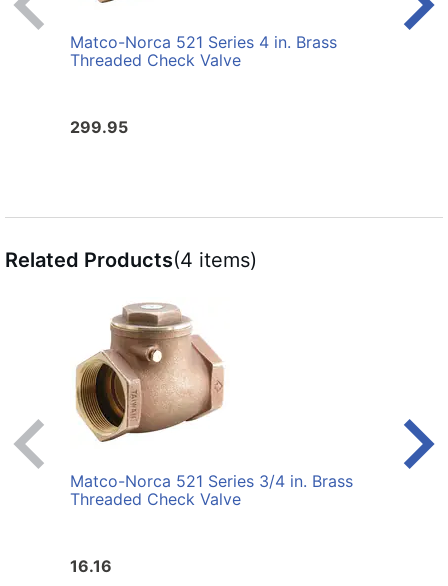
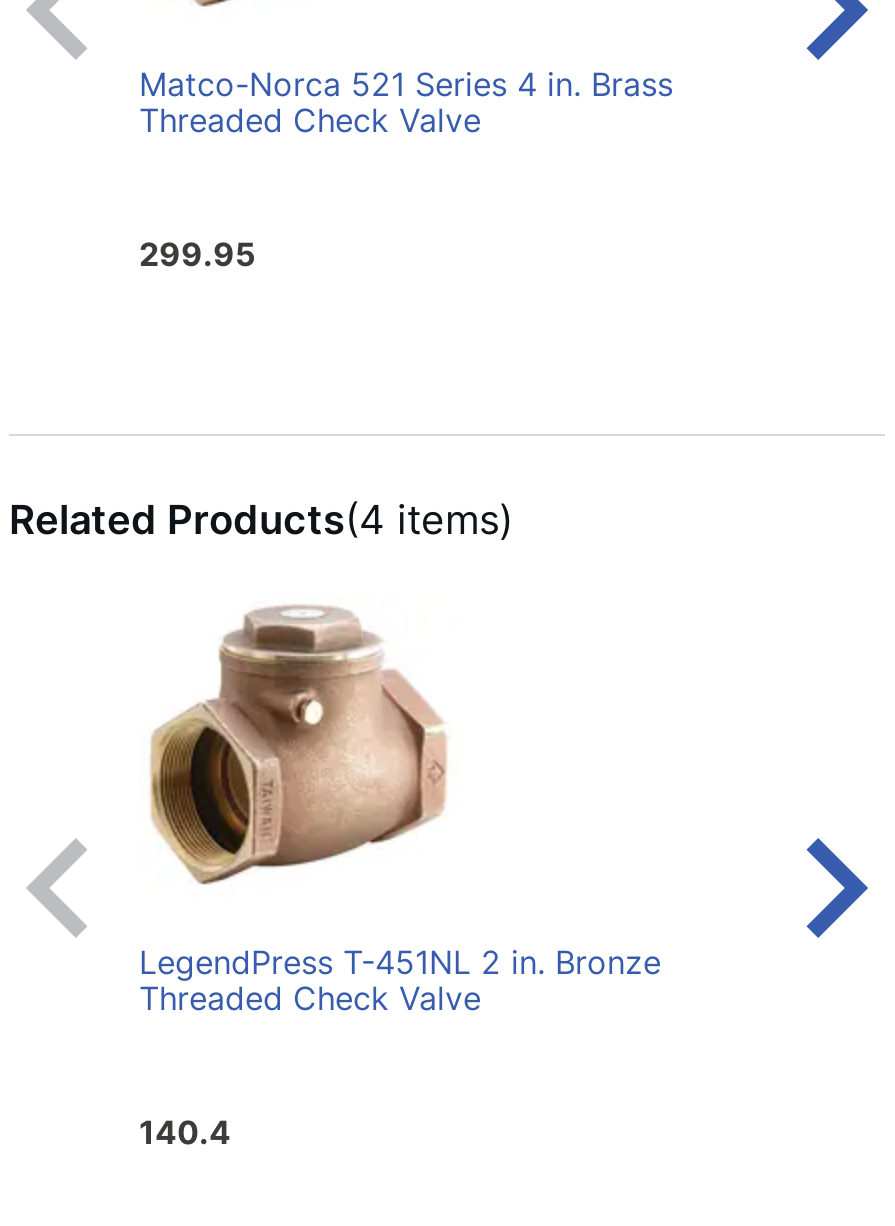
[70,471,353,491] Matco-Norca 521 Series 3/4 in. Brass -> [139,943,661,983] LegendPress T-451NL 2 in. Bronze
[70,556,112,576] 16.16 -> [139,1113,231,1153] 140.4

